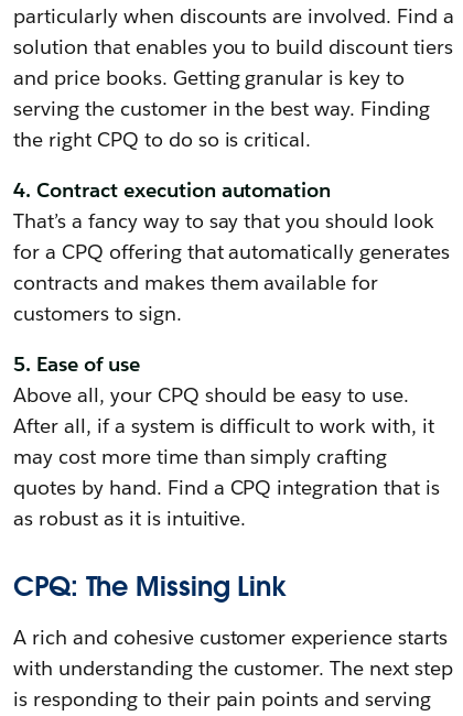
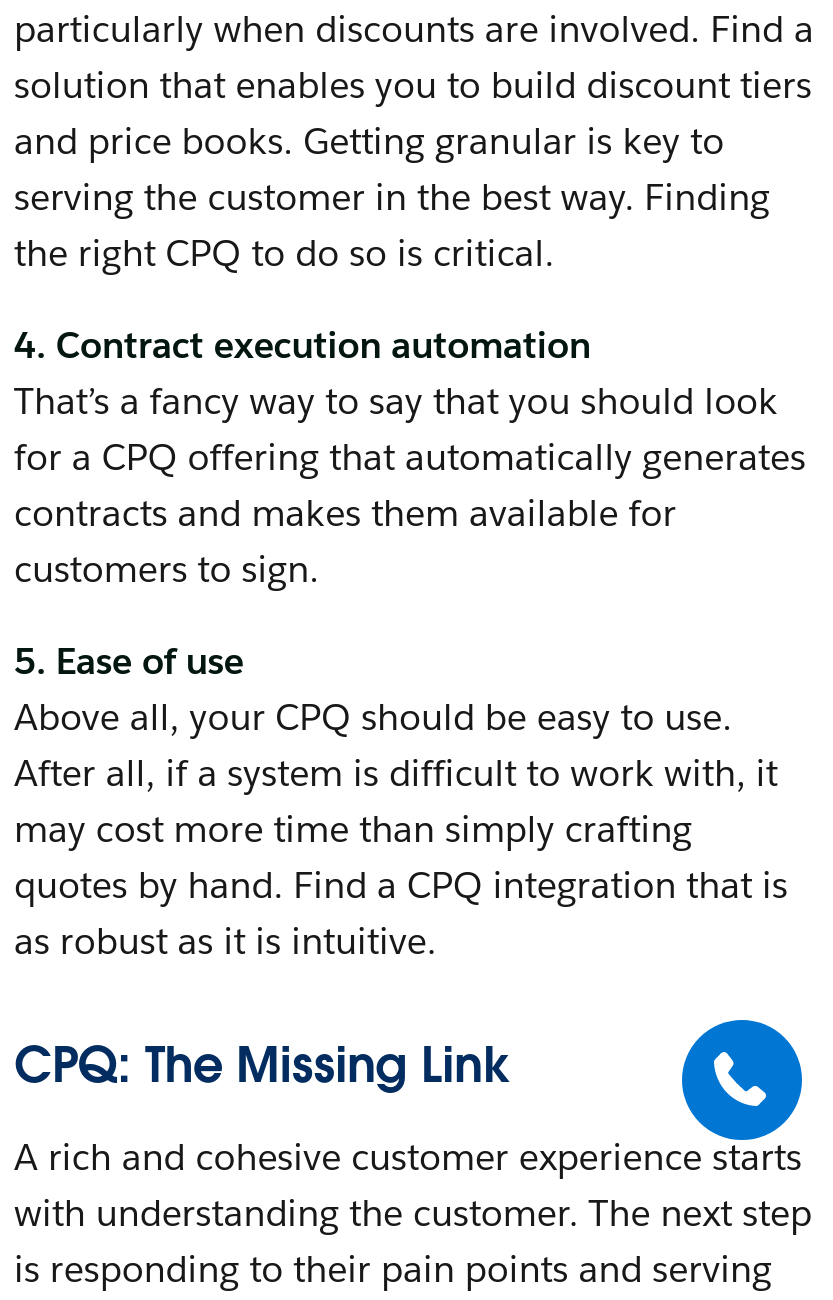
none -> [680,1018,804,1128] [image]

